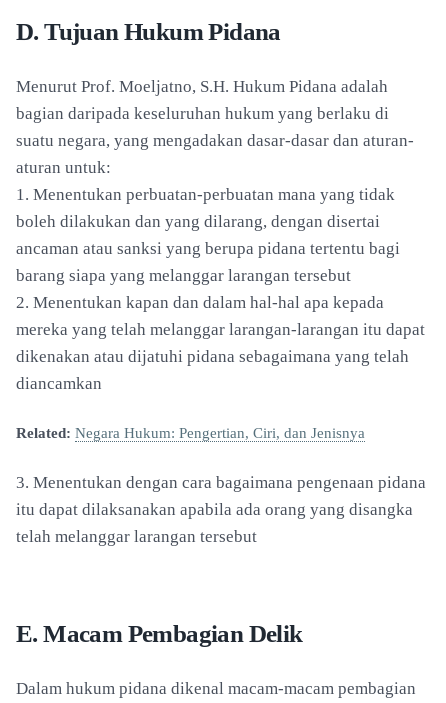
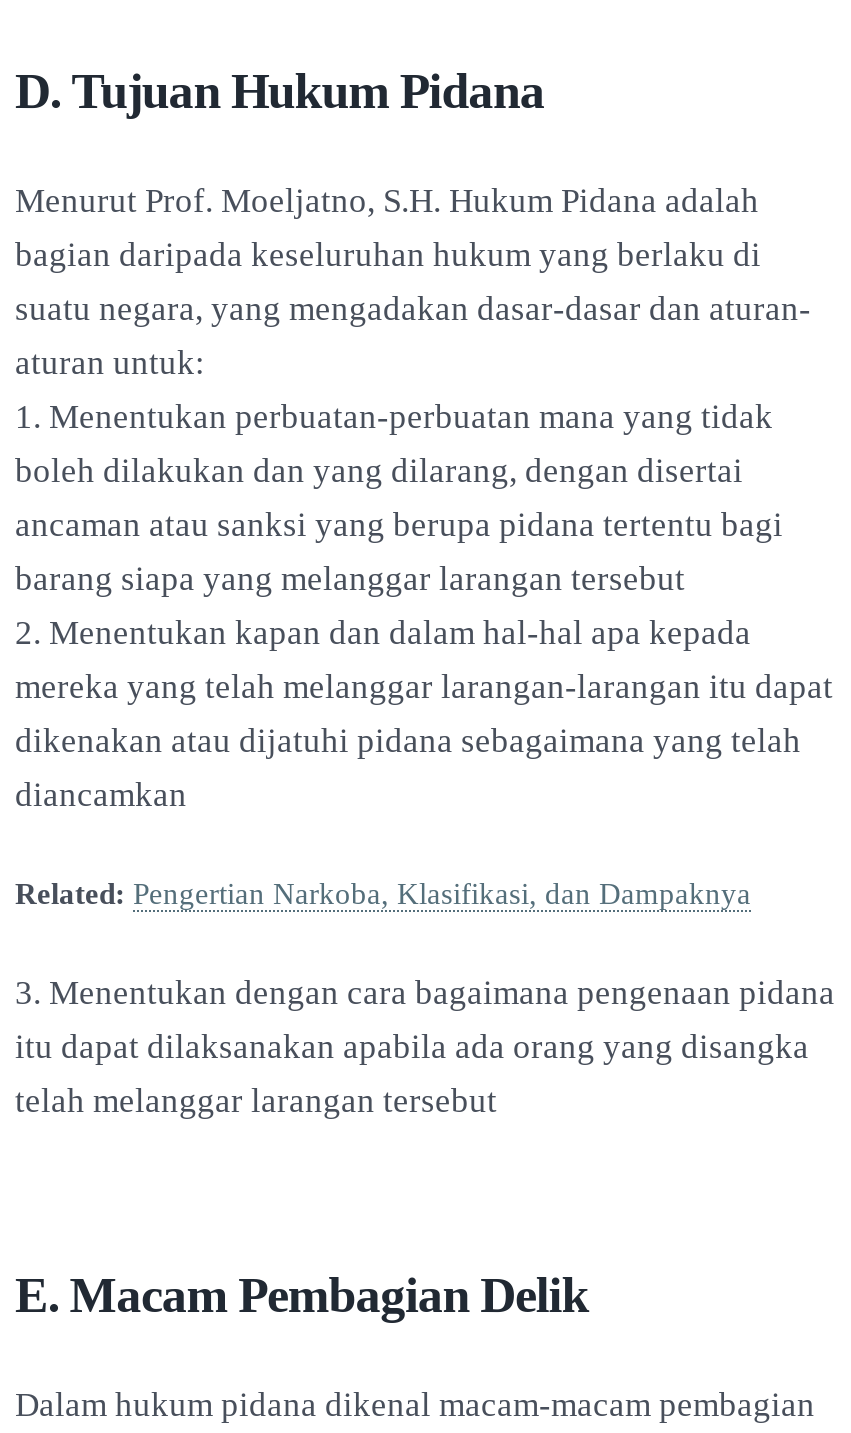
[16,425,365,441] Related: Negara Hukum: Pengertian, Ciri, dan Jenisnya -> [15,878,751,910] Related: Pengertian Narkoba, Klasifikasi, dan Dampaknya

